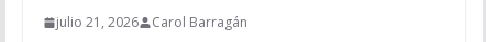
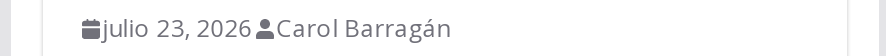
[56,13,247,31] julio 21, 2026 Carol Barragán -> [102,11,450,45] julio 23, 2026 Carol Barragán

